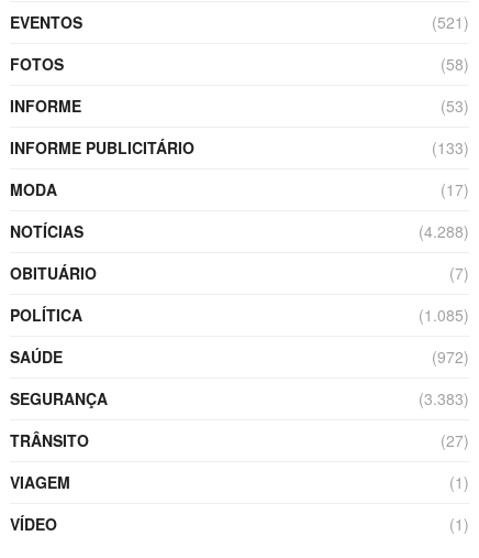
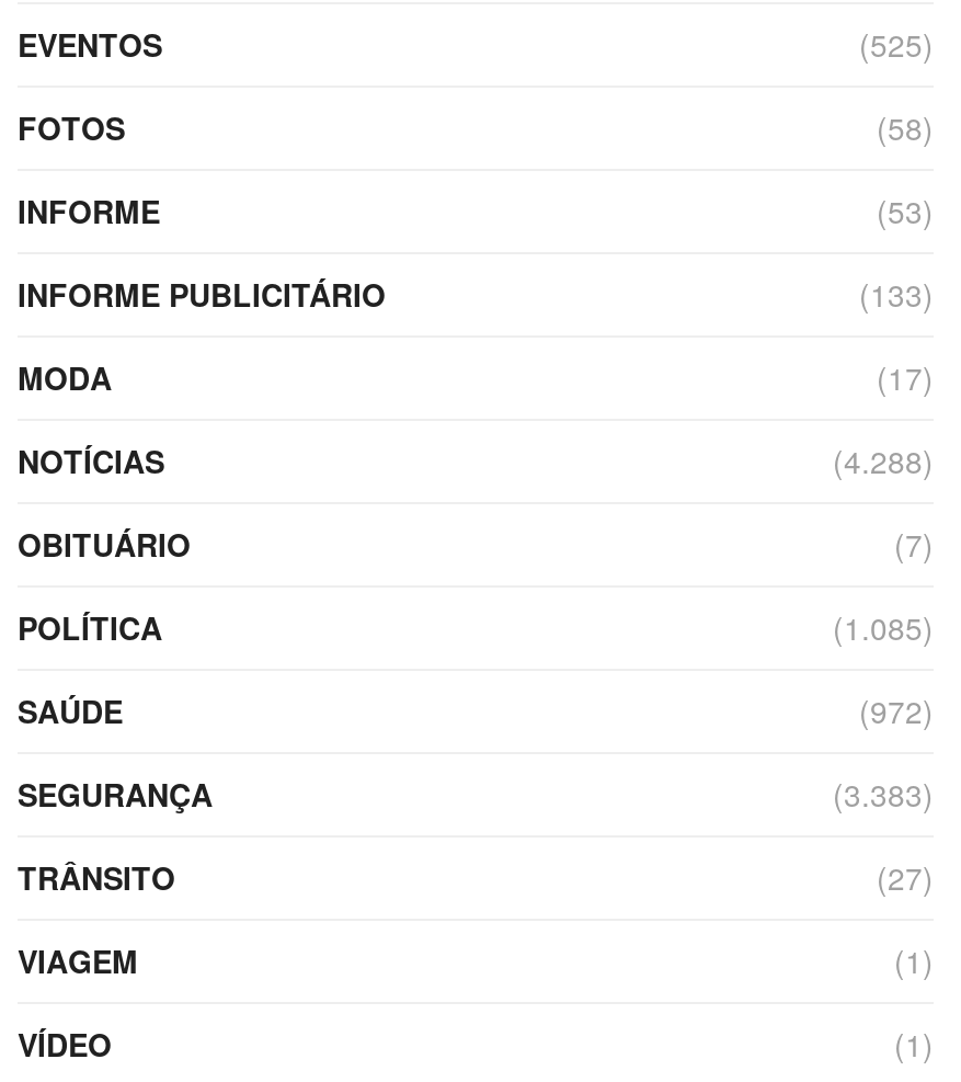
[432,11,469,33] (521) -> [859,21,934,65] (525)

